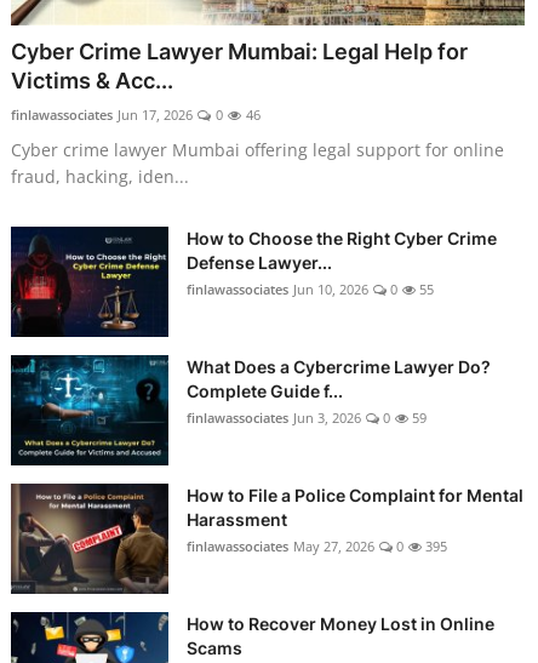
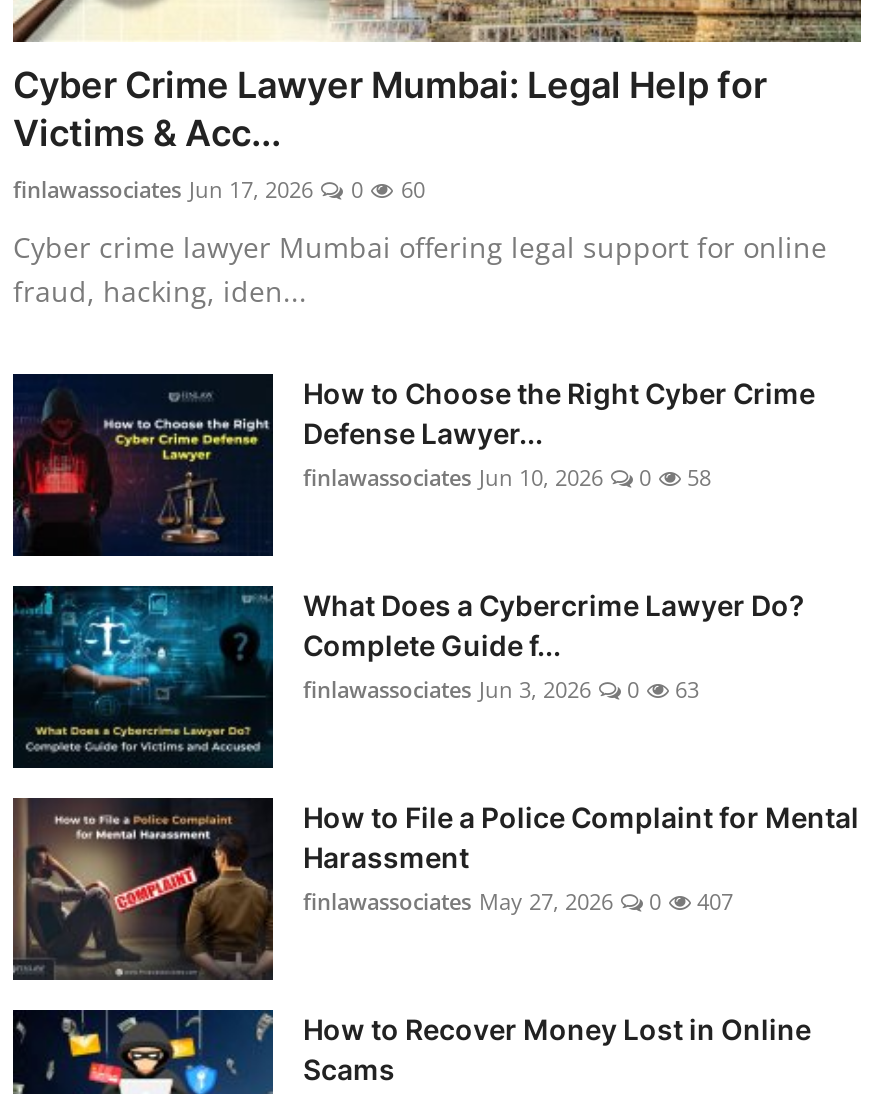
[11,106,261,124] finlawassociates Jun 17, 2026 0 46 -> [13,174,425,204] finlawassociates Jun 17, 2026 0 60
[187,280,434,298] finlawassociates Jun 10, 2026 0 55 -> [303,462,711,492] finlawassociates Jun 10, 2026 0 58
[187,409,427,427] finlawassociates Jun 3, 2026 0 59 -> [303,674,699,704] finlawassociates Jun 3, 2026 0 63
[187,537,447,555] finlawassociates May 27, 2026 0 395 -> [303,886,733,916] finlawassociates May 27, 2026 0 407

